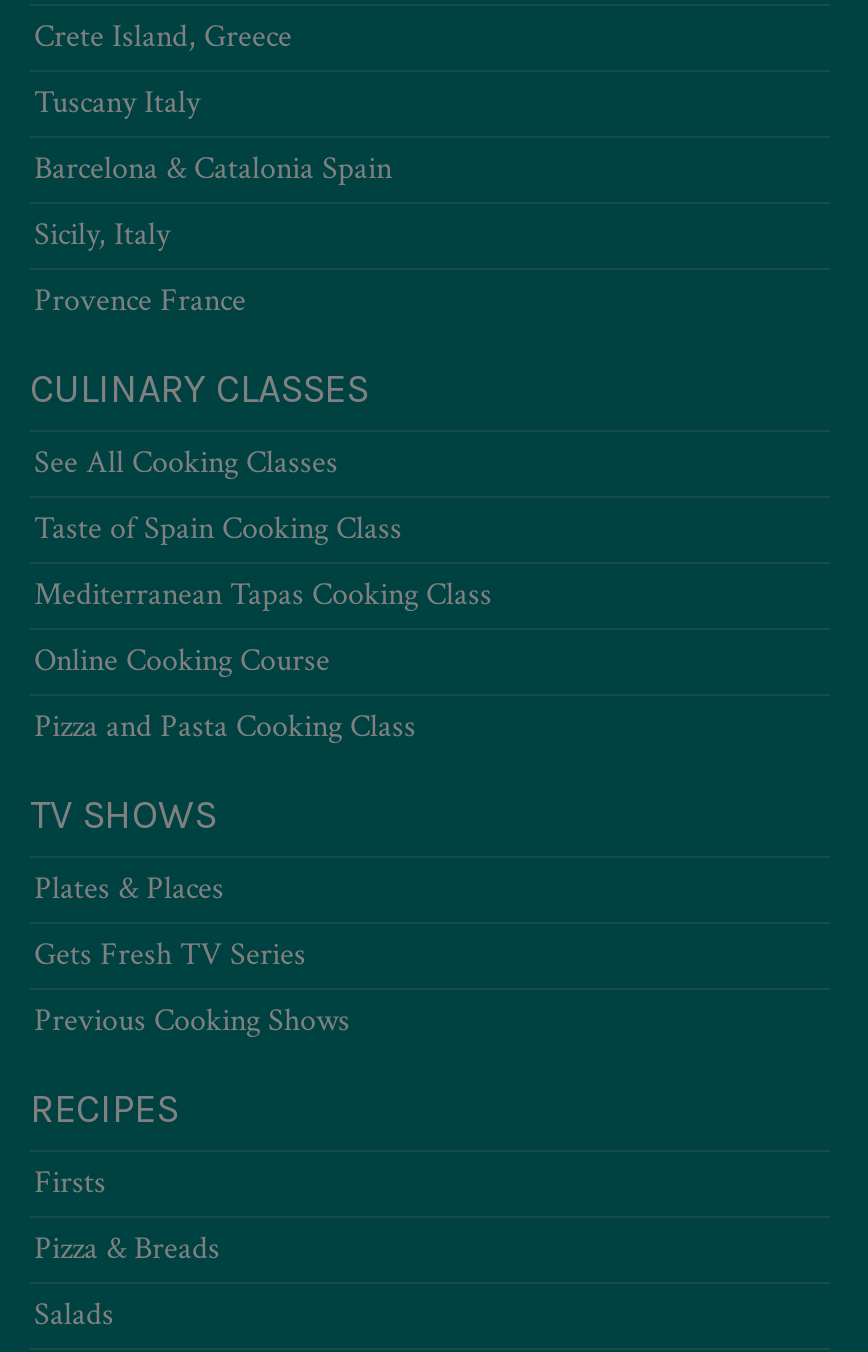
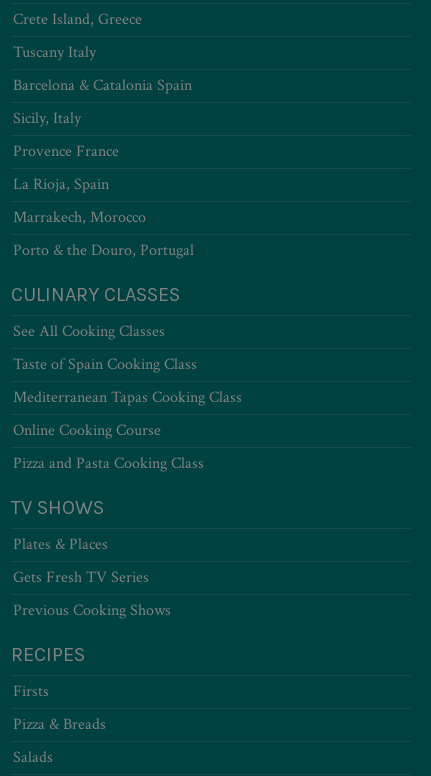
none -> [13,173,194,260] La Rioja, Spain | Marrakech, Morocco | Porto & the Douro, Portugal

